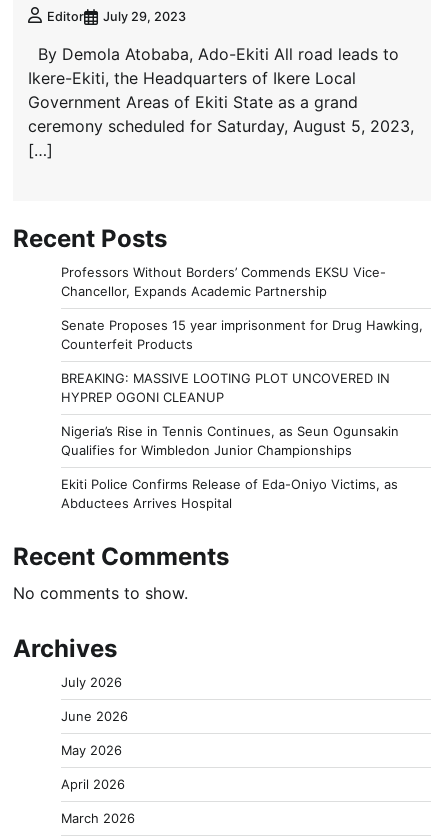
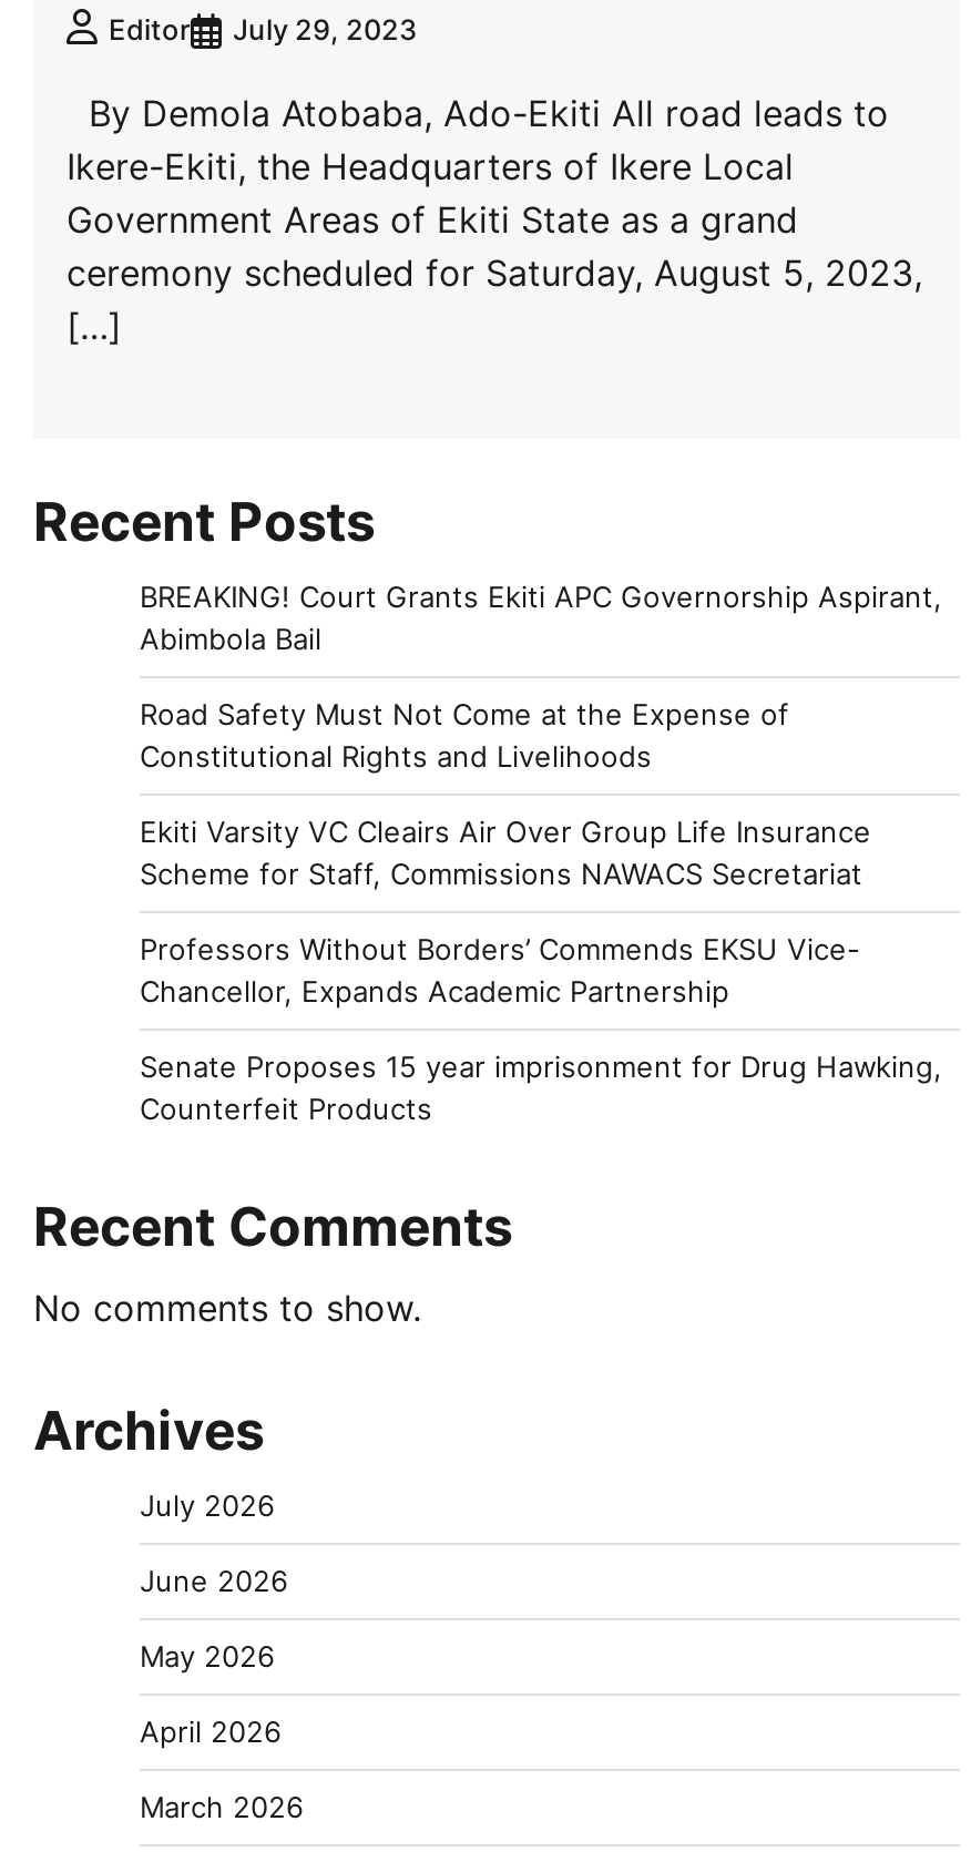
none -> [140,580,942,892] BREAKING! Court Grants Ekiti APC Governorship Aspirant, | Abimbola Bail | Road Safety Must Not Come at the Expense of | Constitutional Rights and Livelihoods | Ekiti Varsity VC Cleairs Air Over Group Life Insurance | Scheme for Staff, Commissions NAWACS Secretariat
moved [61,264,423,352] -> [140,932,942,1127]: Professors Without Borders’ Commends EKSU Vice- | Chancellor, Expands Academic Partnership | Senate Proposes 15 year imprisonment for Drug Hawking, | Counterfeit Products
[61,370,399,511] BREAKING: MASSIVE LOOTING PLOT UNCOVERED IN | HYPREP OGONI CLEANUP | Nigeria’s Rise in Tennis Continues, as Seun Ogunsakin | Qualifies for Wimbledon Junior Championships | Ekiti Police Confirms Release of Eda-Oniyo Victims, as | Abductees Arrives Hospital -> none

